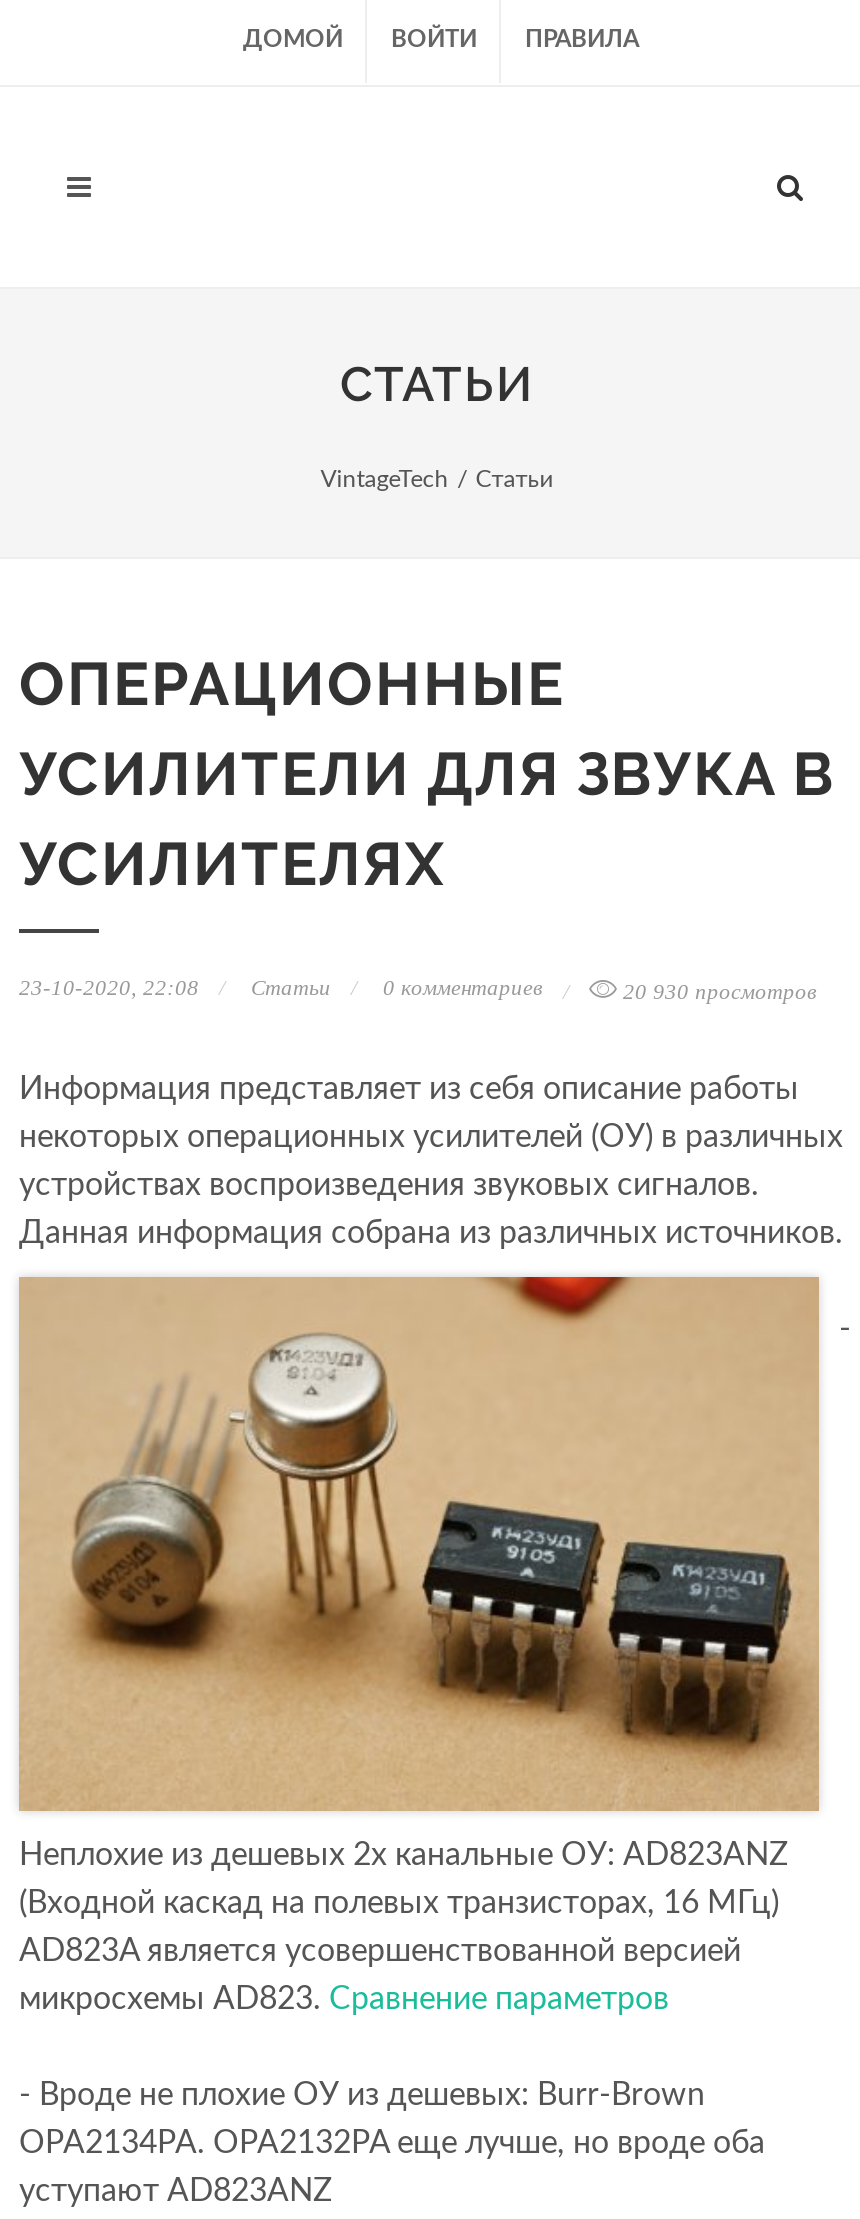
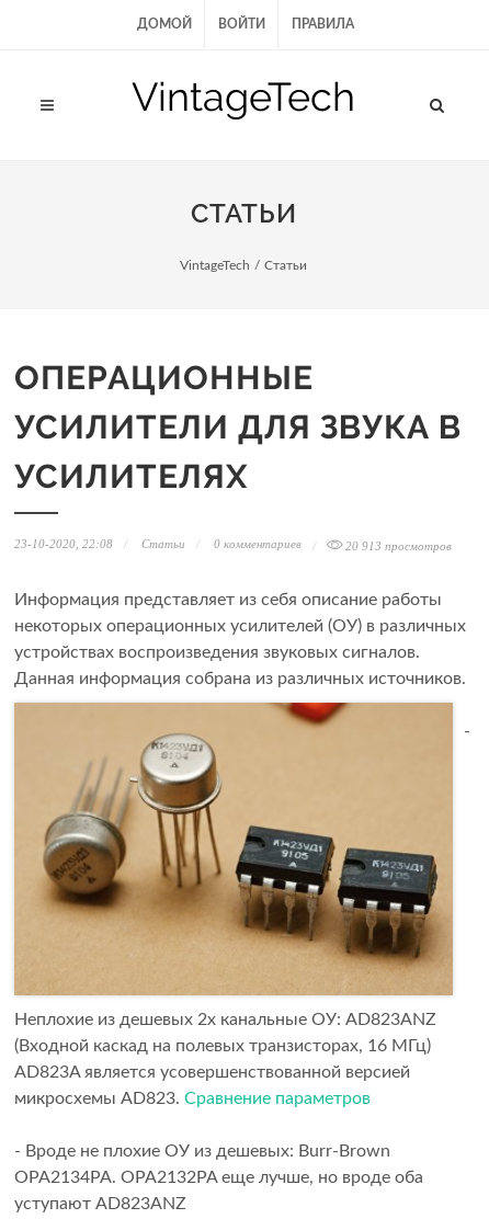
none -> [132,73,355,119] VintageTech
[623,979,817,1003] 20 930 просмотров -> [345,539,452,552] 20 913 просмотров

